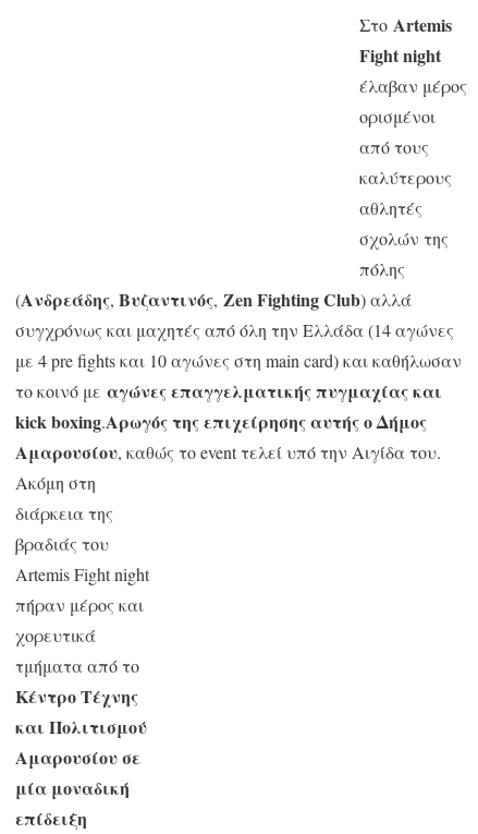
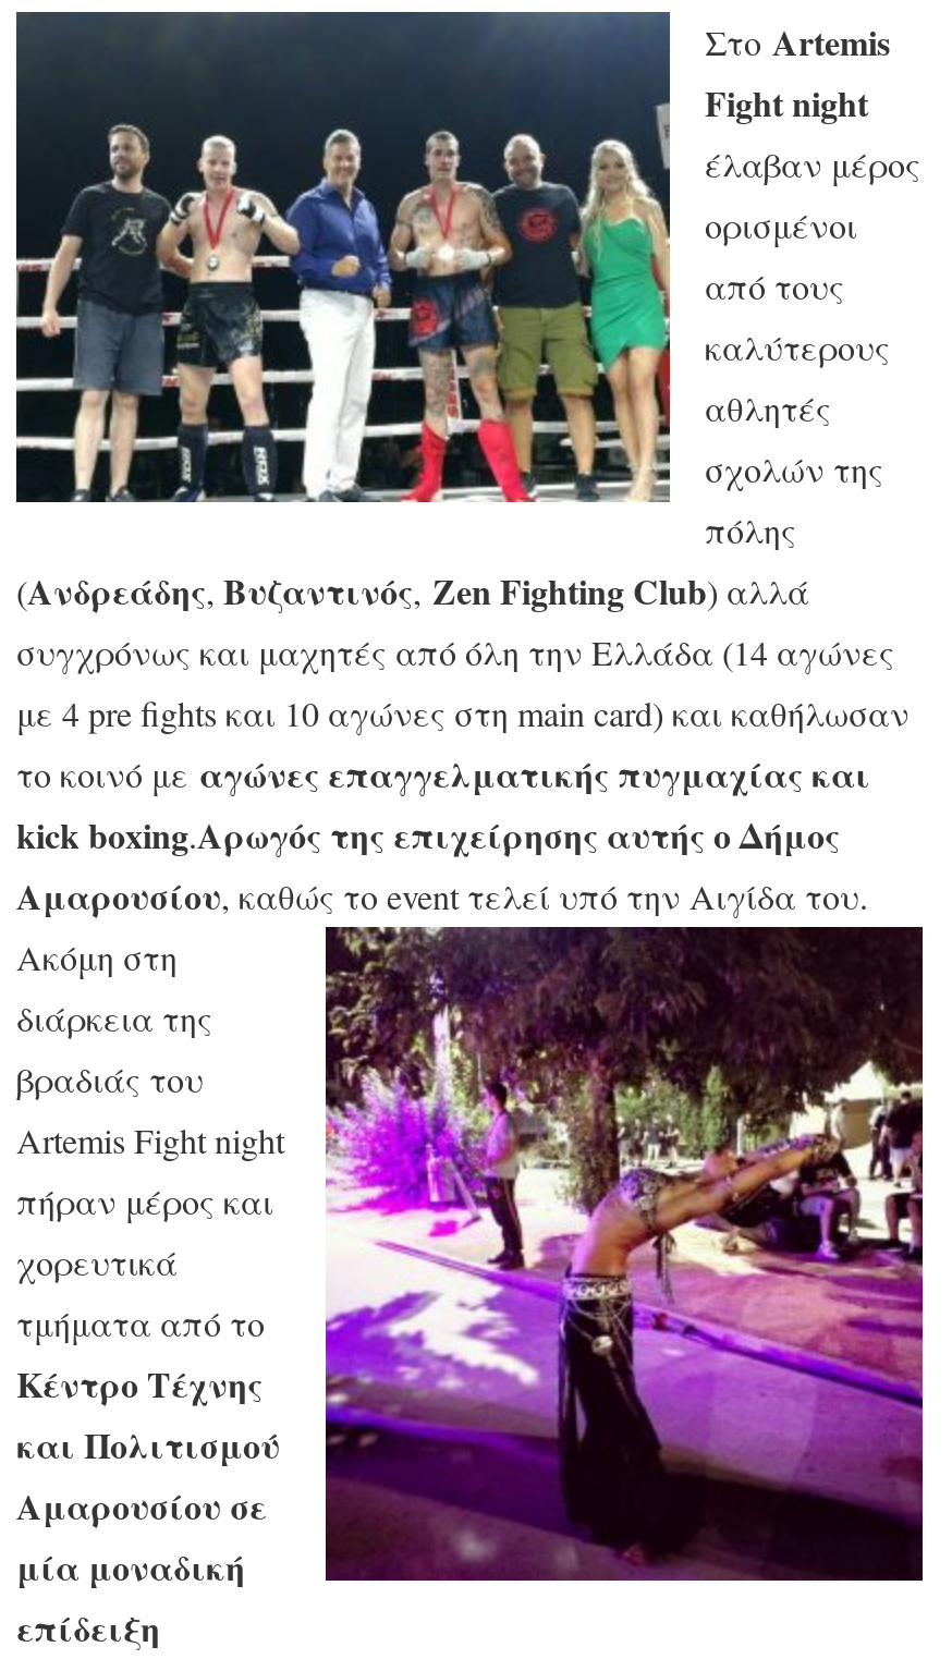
none -> [14,10,672,504] [image]
none -> [324,925,925,1583] [image]

